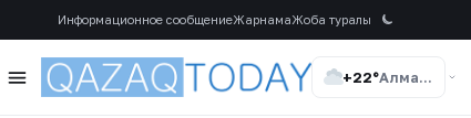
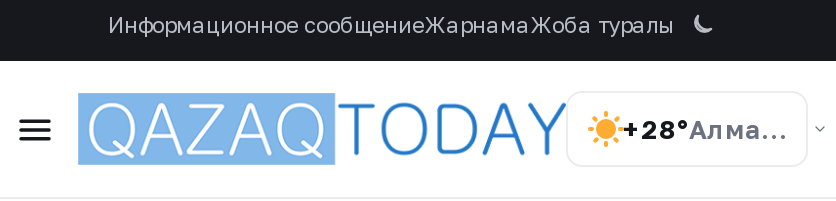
[343,68,380,85] +22° -> [623,112,689,144] +28°

